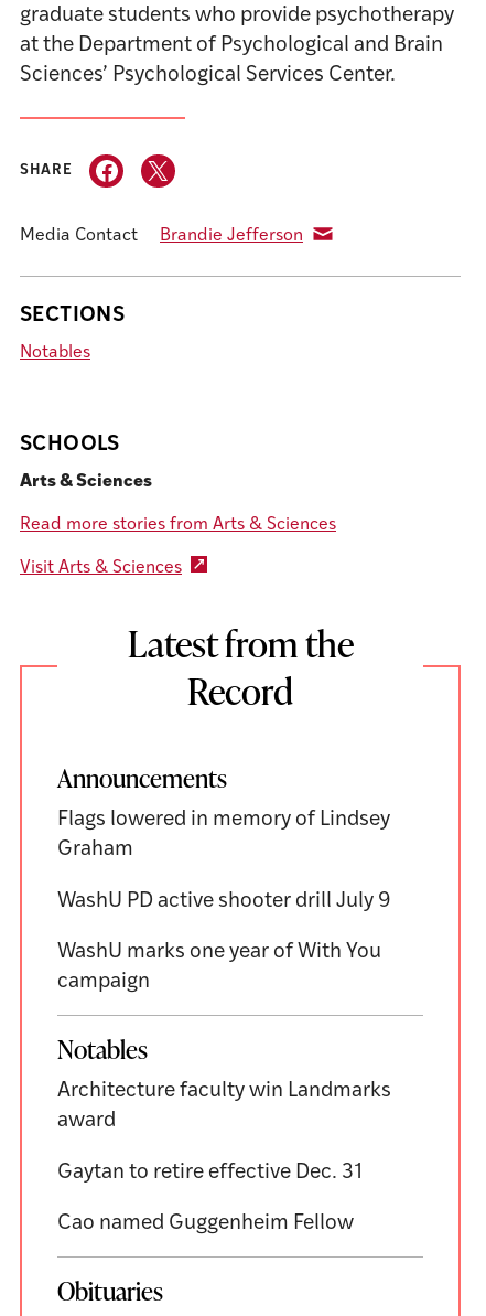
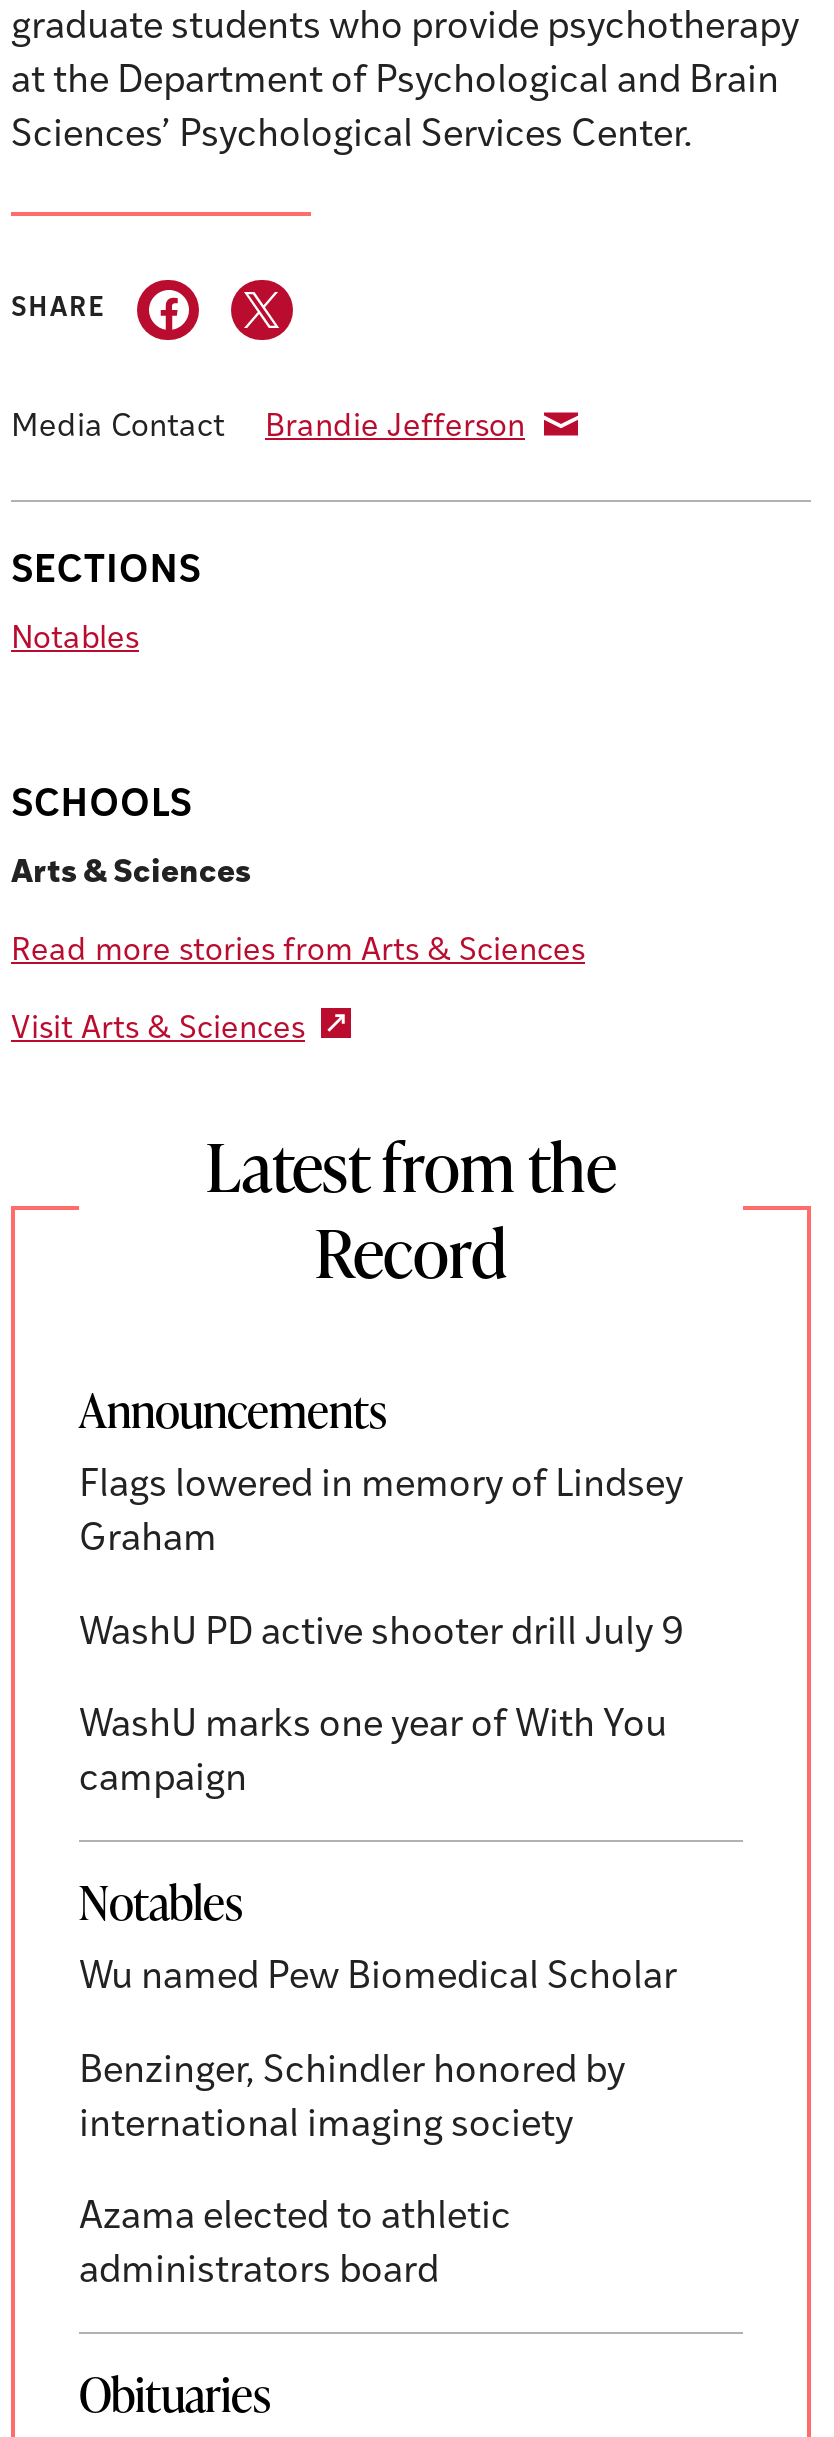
[57,1081,391,1132] Architecture faculty win Landmarks | award -> [79,1961,685,1999] Wu named Pew Biomedical Scholar
[57,1162,363,1183] Gaytan to retire effective Dec. 31 -> [79,2053,625,2145] Benzinger, Schindler honored by | international imaging society
[57,1213,354,1234] Cao named Guggenheim Fellow -> [79,2200,511,2292] Azama elected to athletic | administrators board

